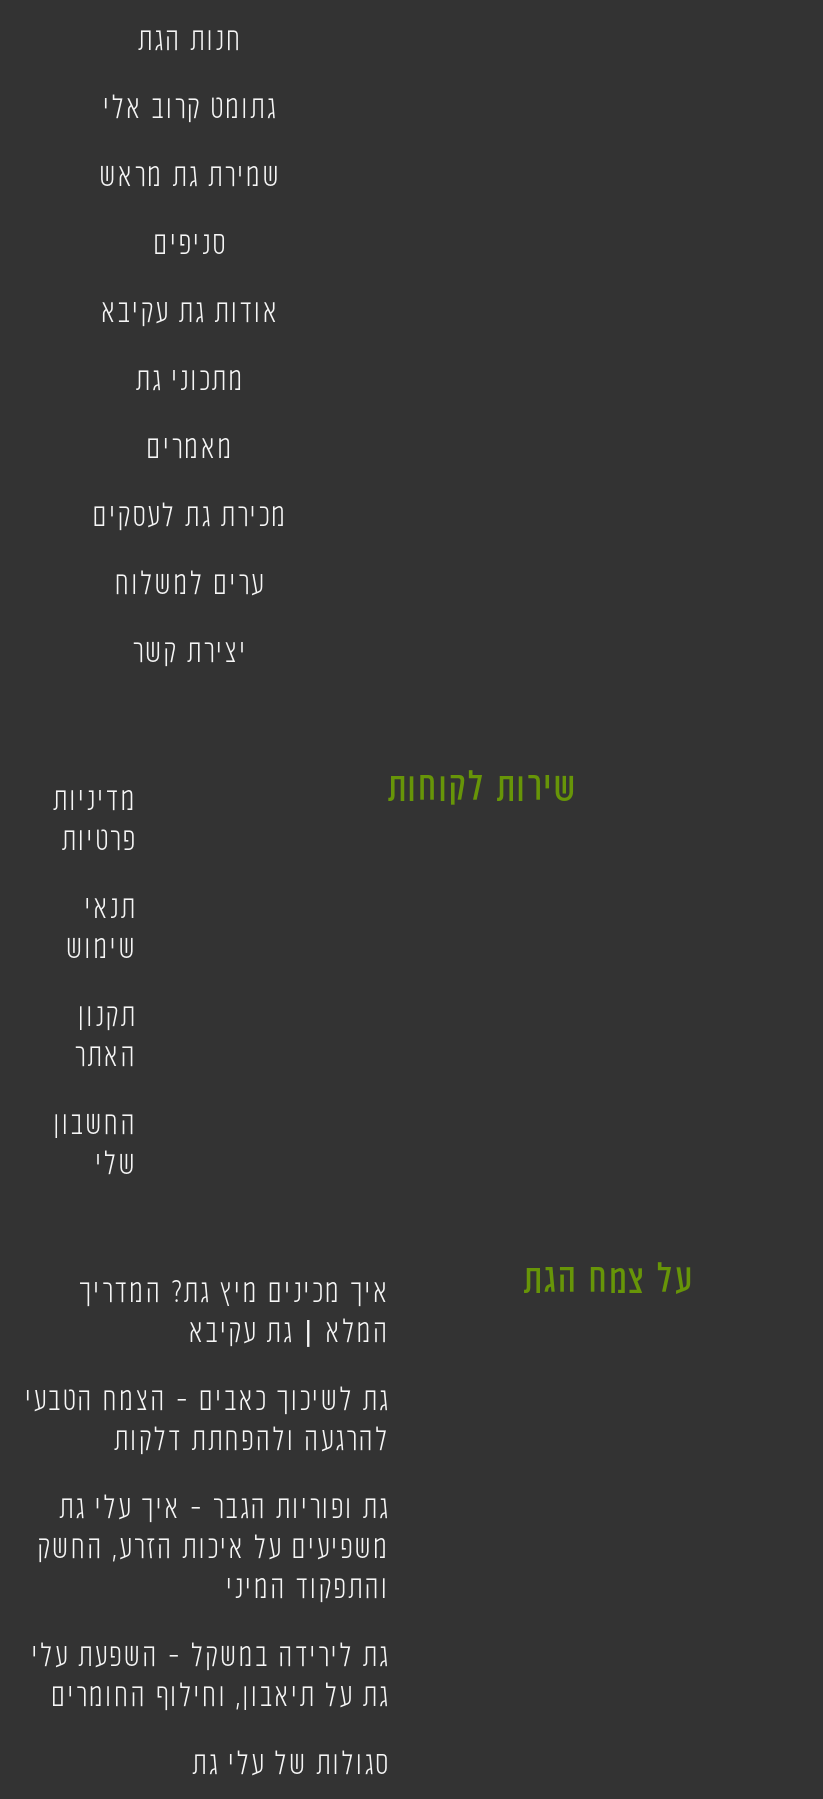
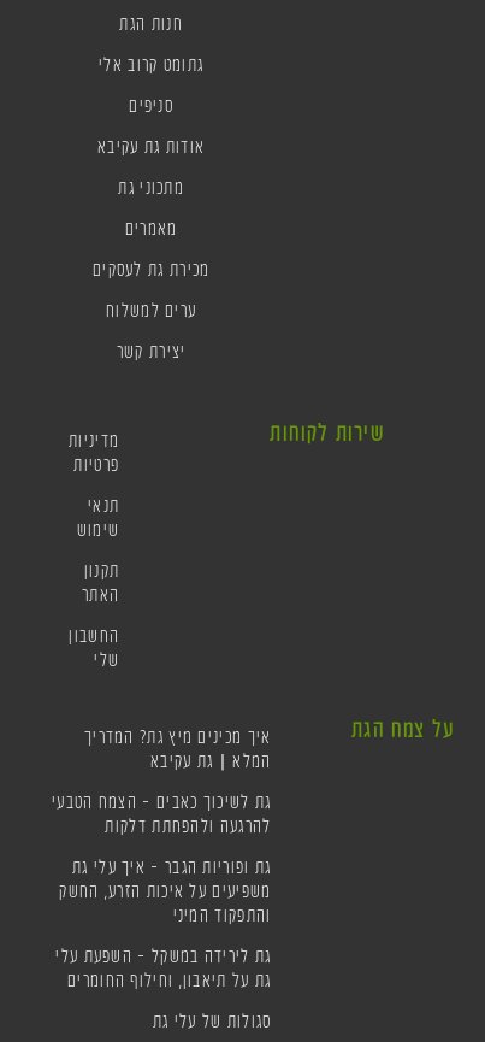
[99,155,281,193] שמירת גת מראש -> none

